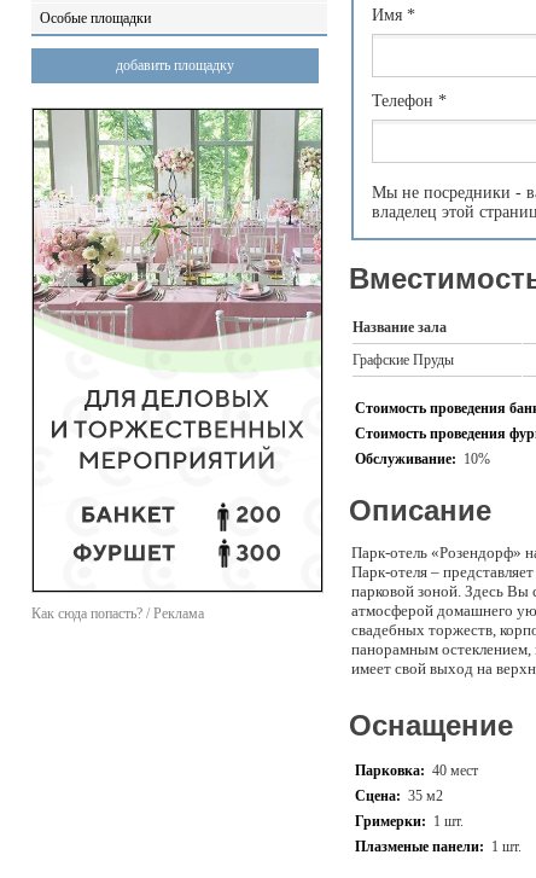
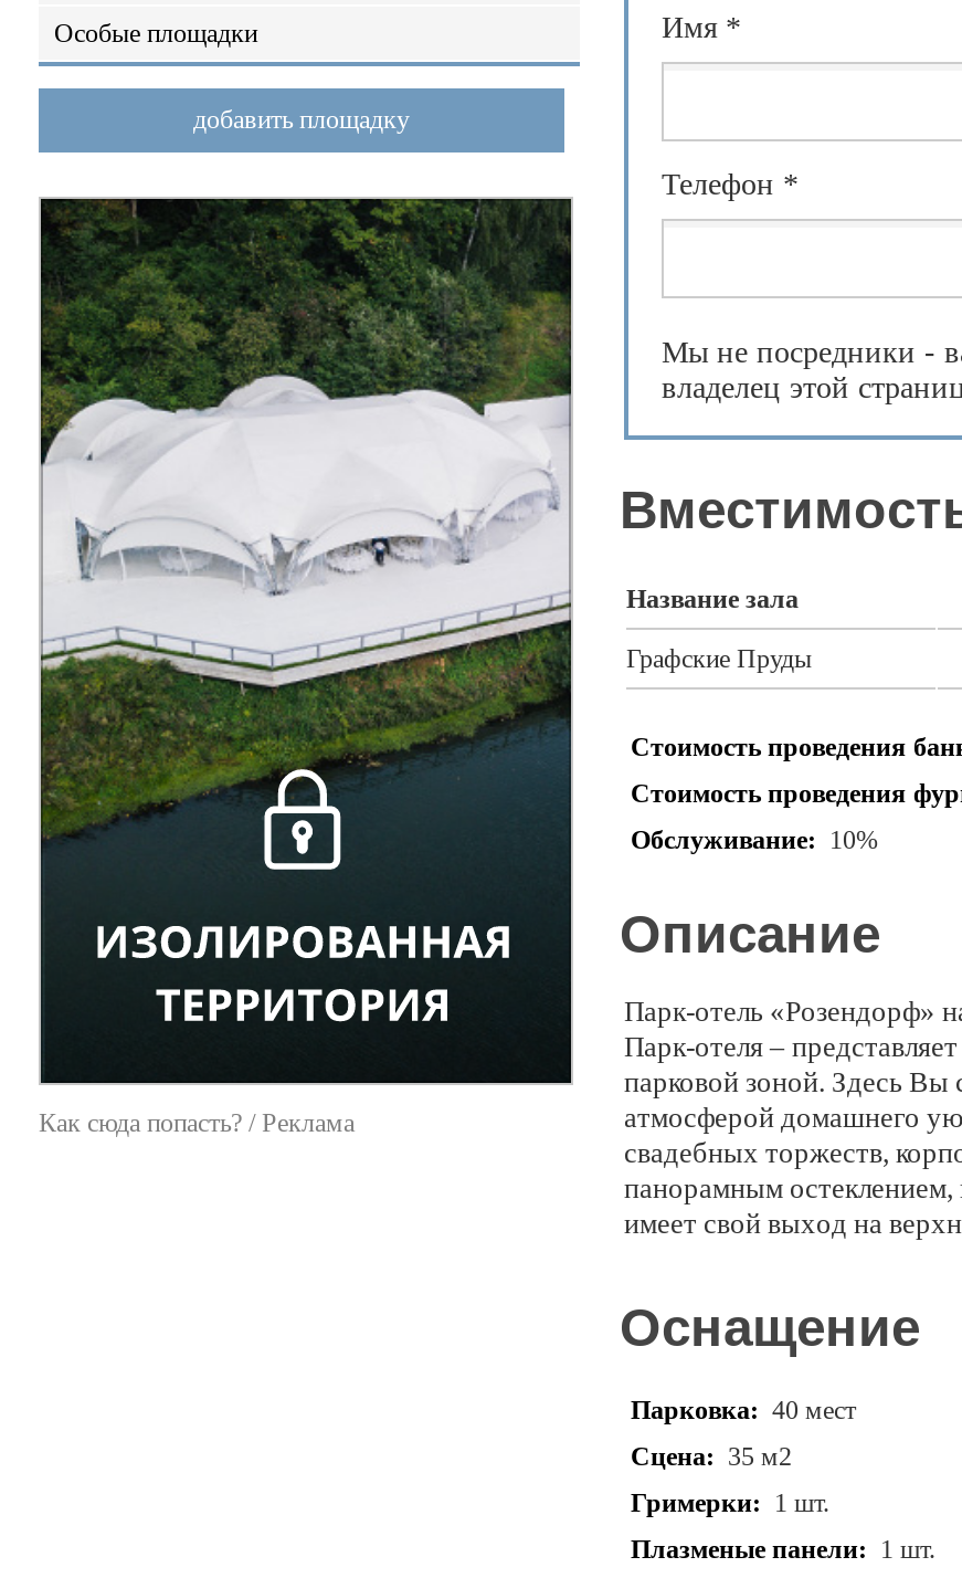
[31,109,324,592] [image] -> [41,199,573,1083] [image]

